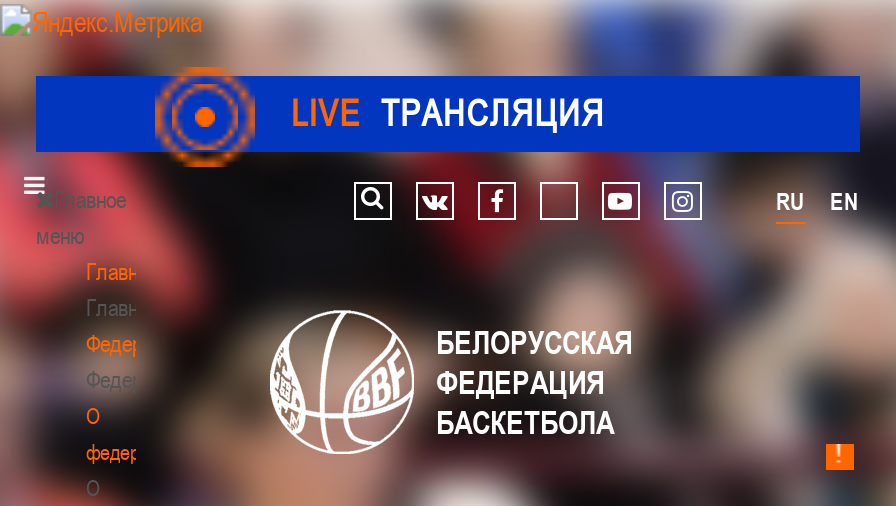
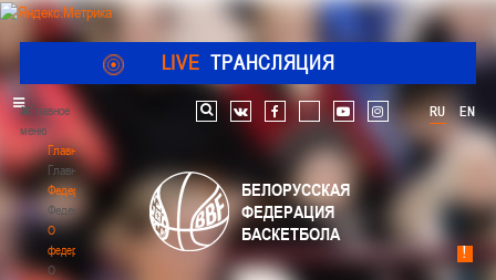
[152,66,258,170] [image] -> [85,38,142,93] [image]

